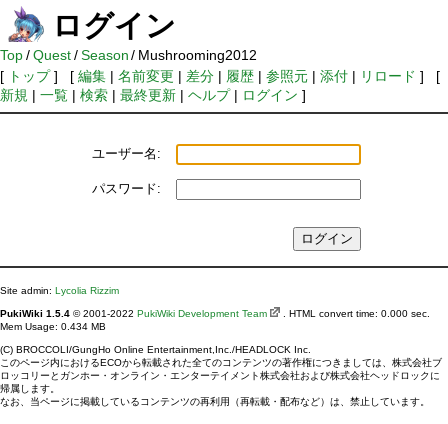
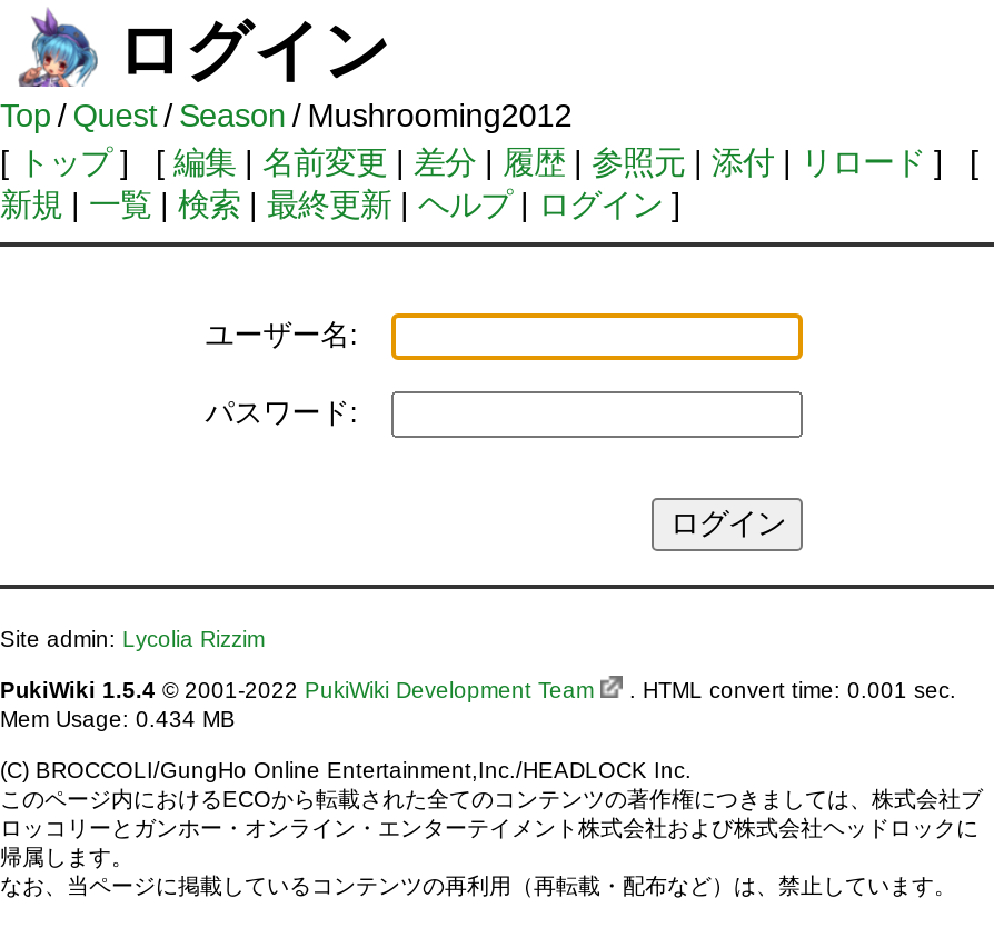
[283,308,430,319] . HTML convert time: 0.000 sec. -> [629,678,956,702] . HTML convert time: 0.001 sec.

